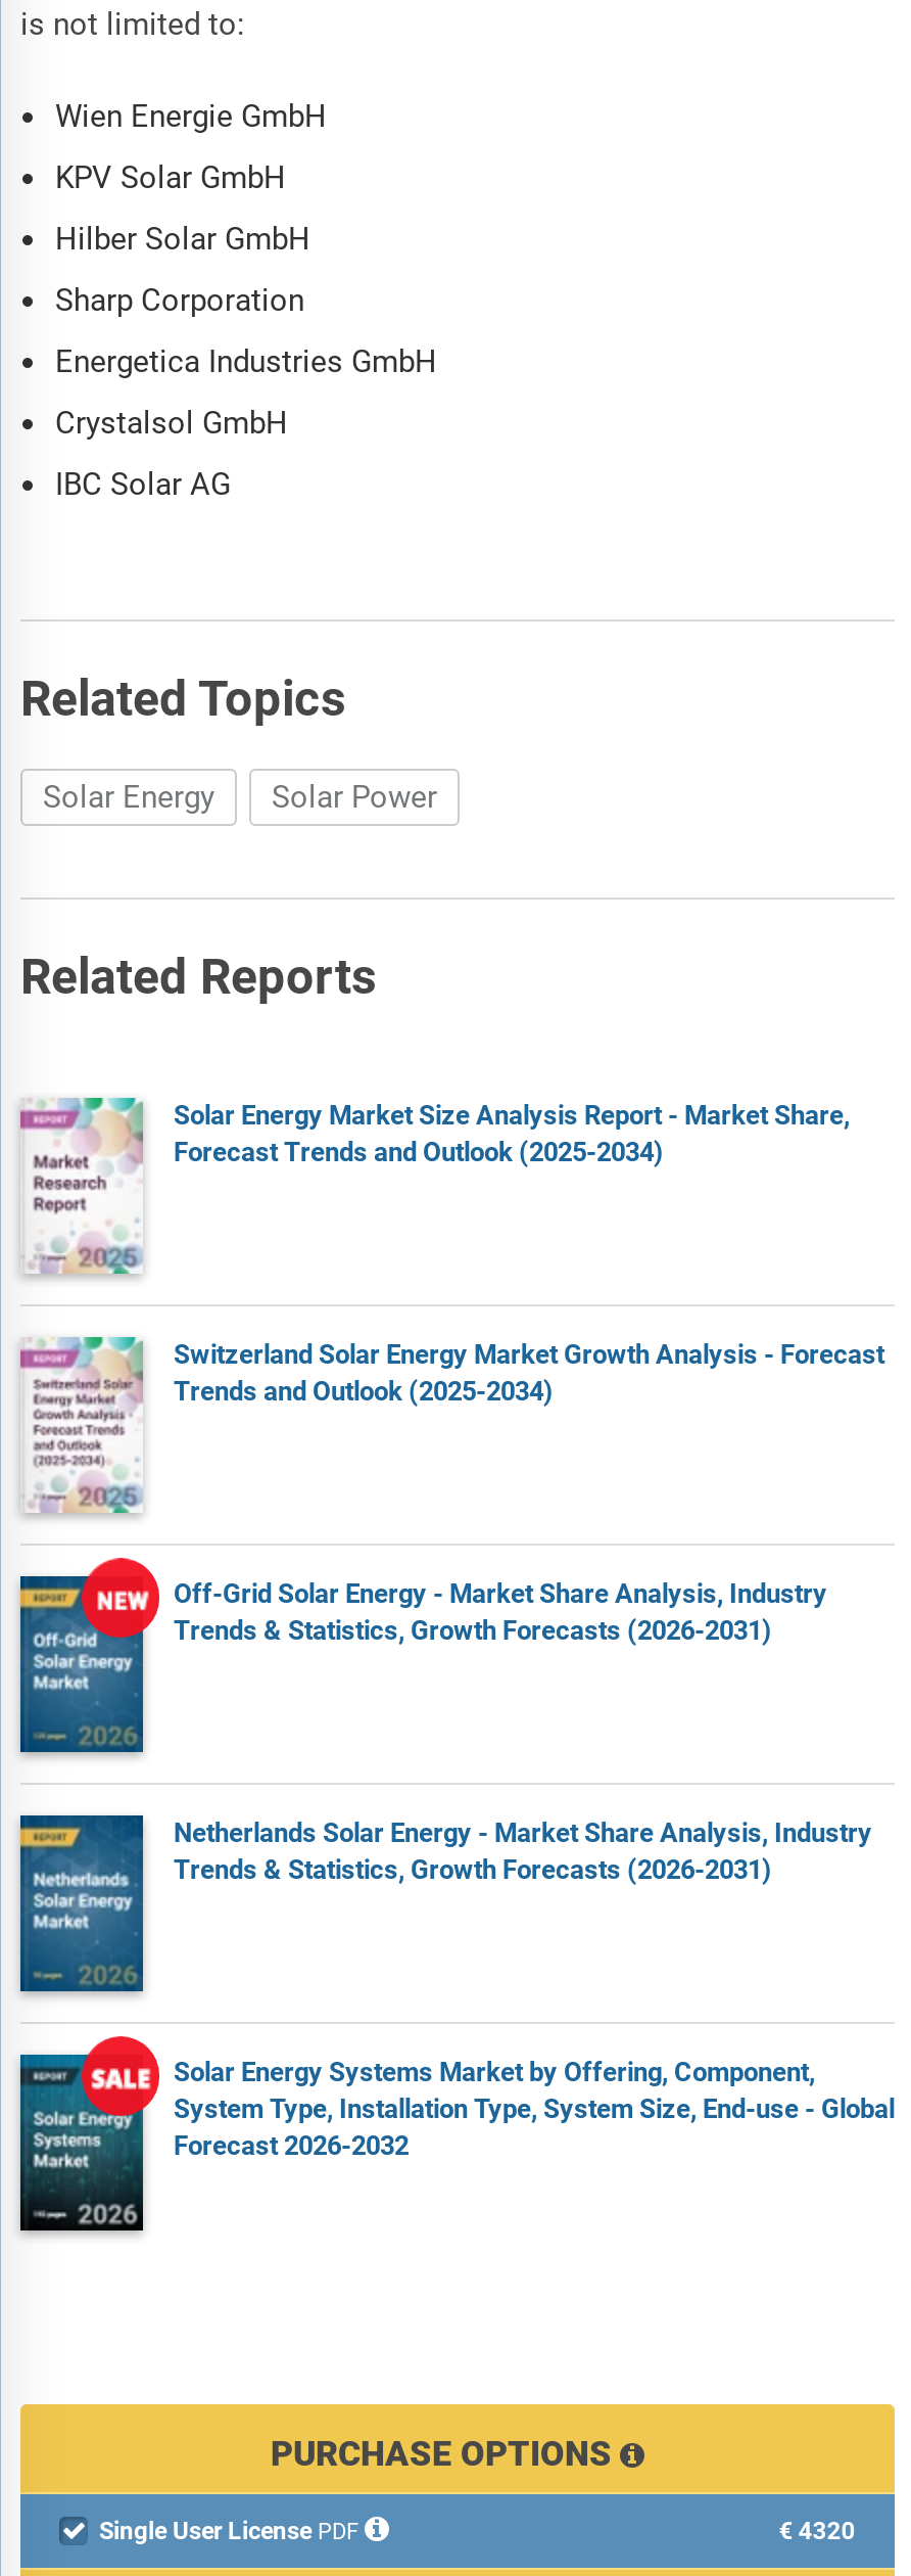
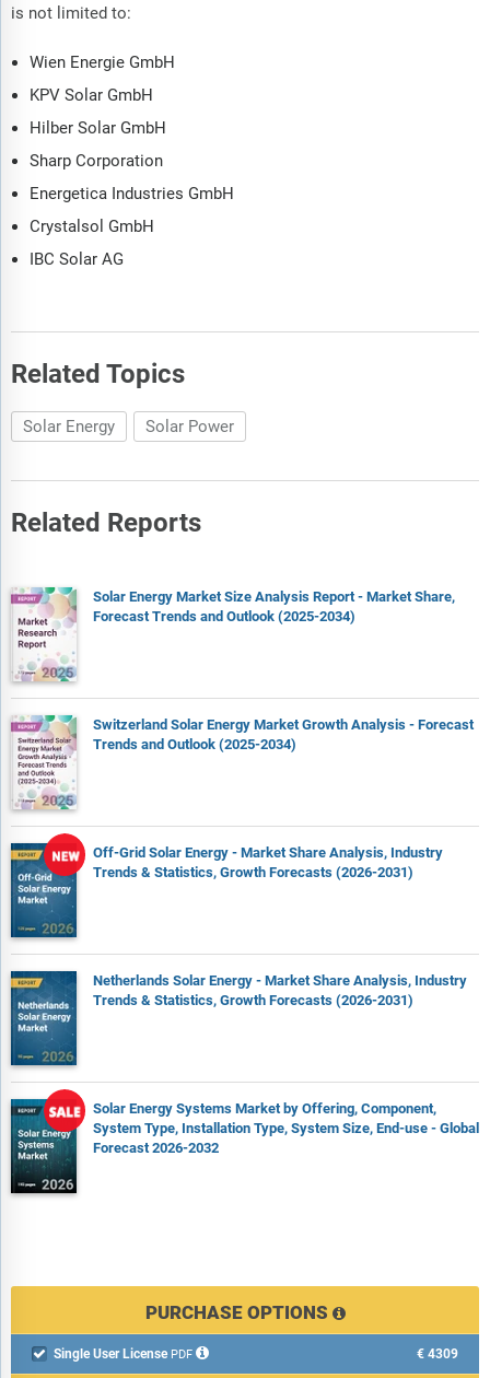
[798,2516,855,2545] €4320 -> [427,1346,458,1361] €4309

